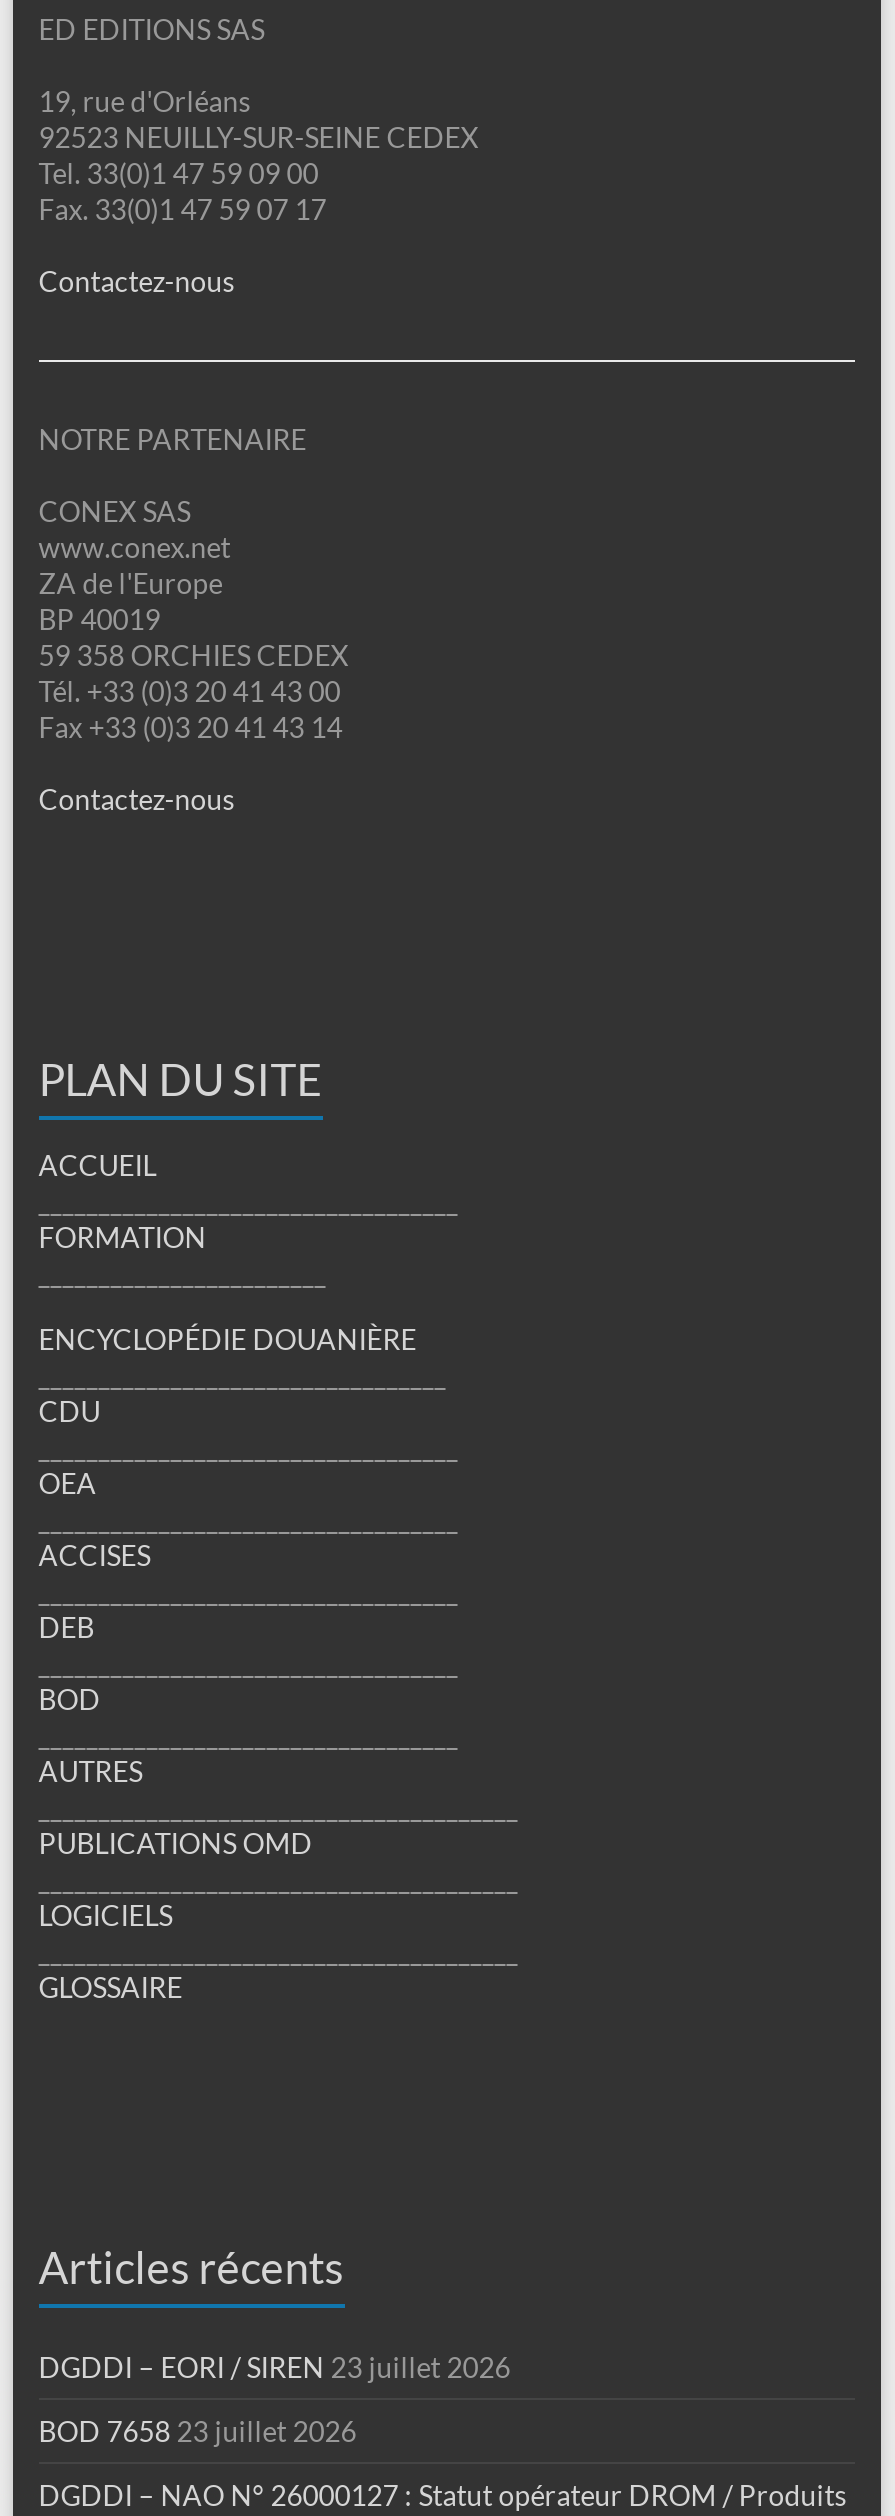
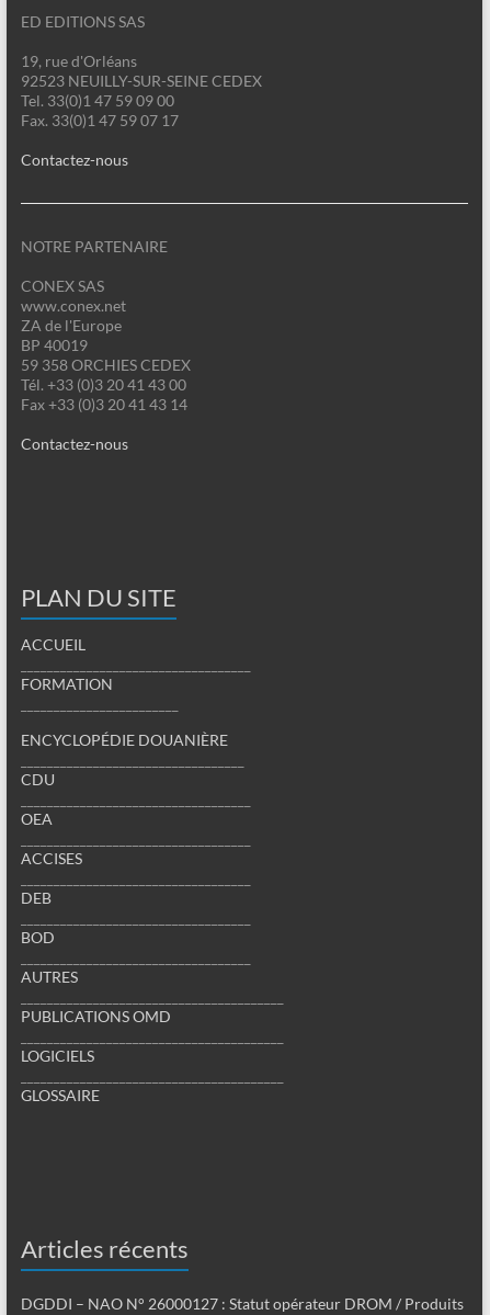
[39,2350,511,2448] DGDDI – EORI / SIREN 23 juillet 2026 | BOD 7658 23 juillet 2026 -> none

